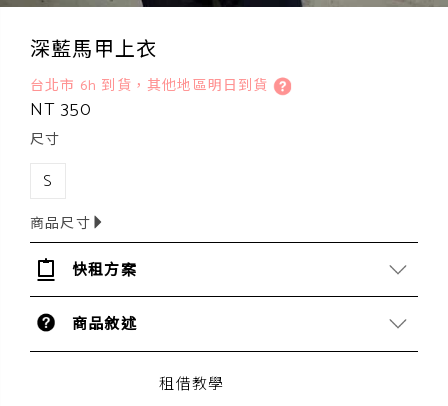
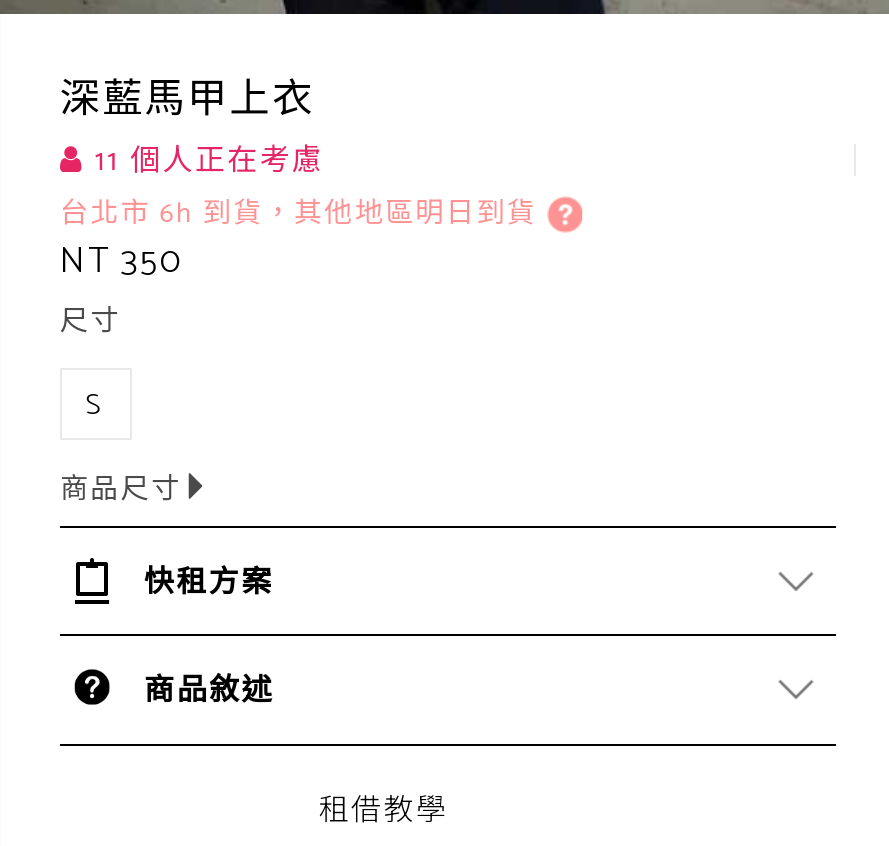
none -> [84,136,324,186] 11 個人正在考慮

